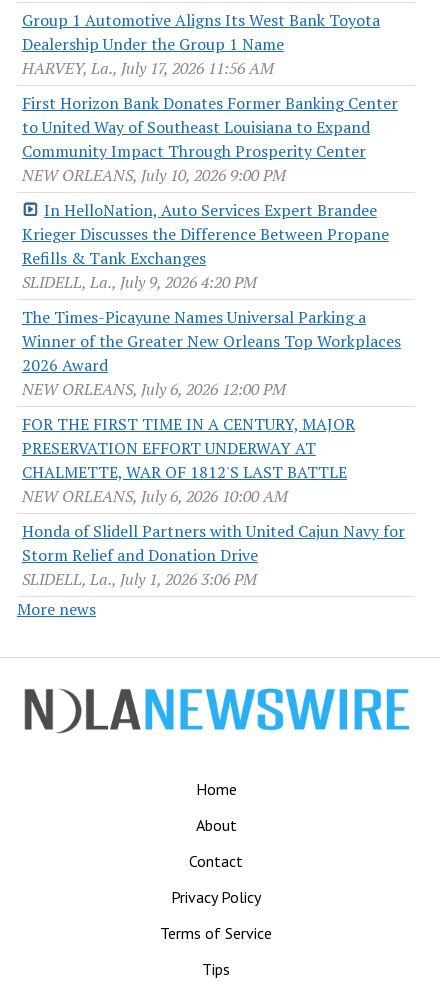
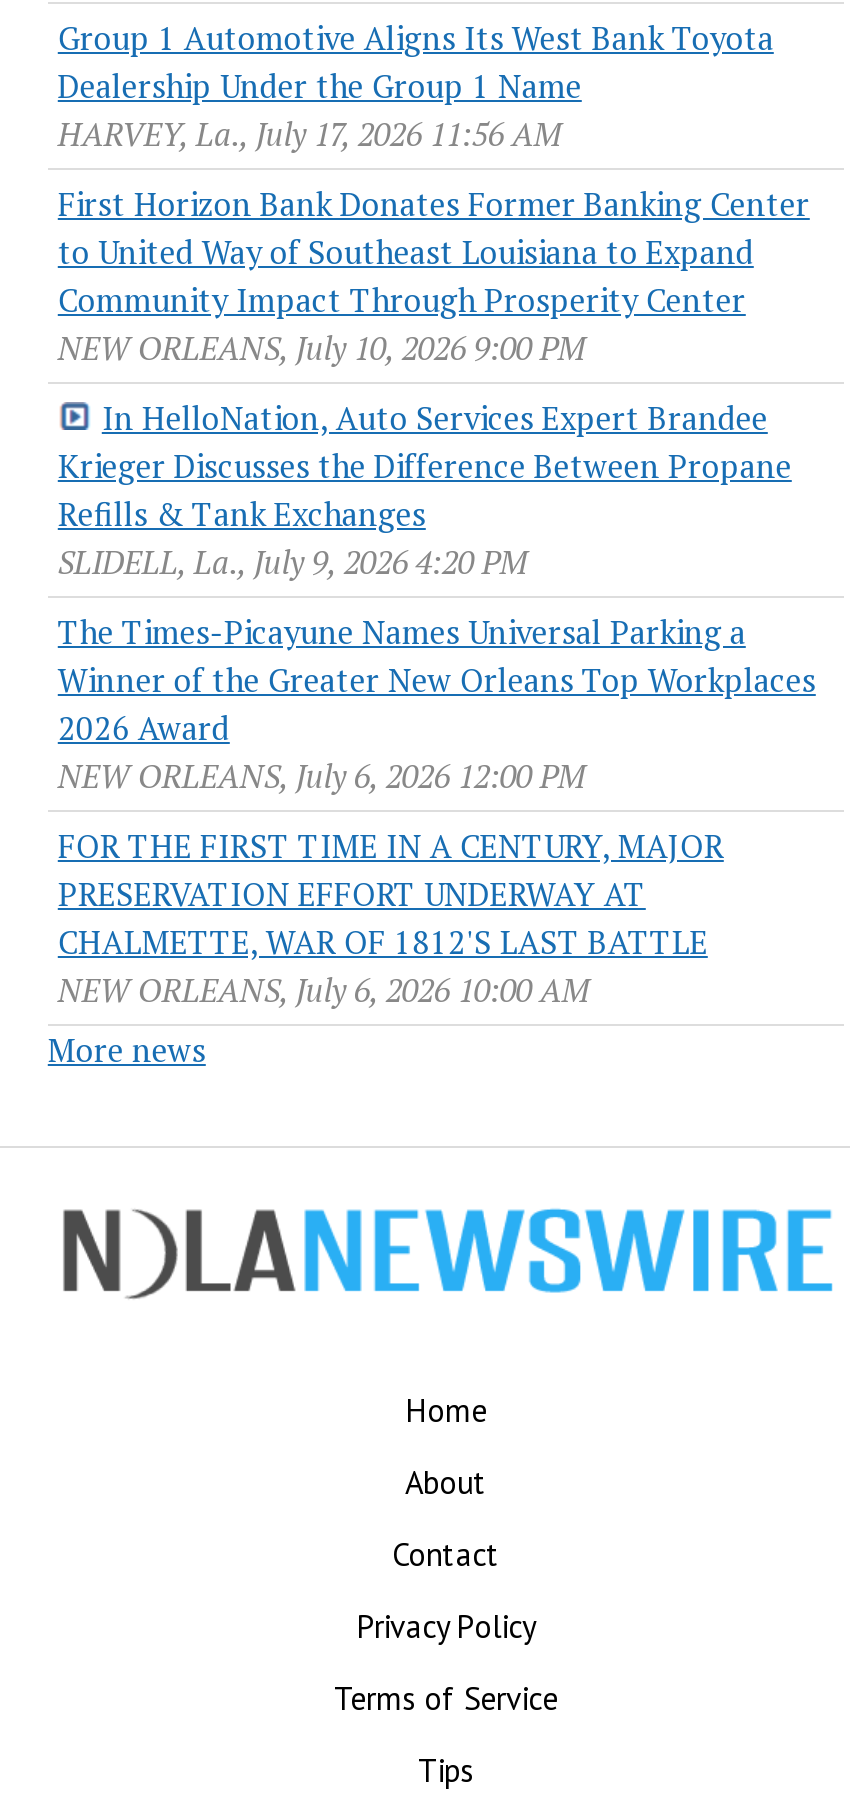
[22,520,405,590] Honda of Slidell Partners with United Cajun Navy for | Storm Relief and Donation Drive | SLIDELL, La., July 1, 2026 3:06 PM -> none

